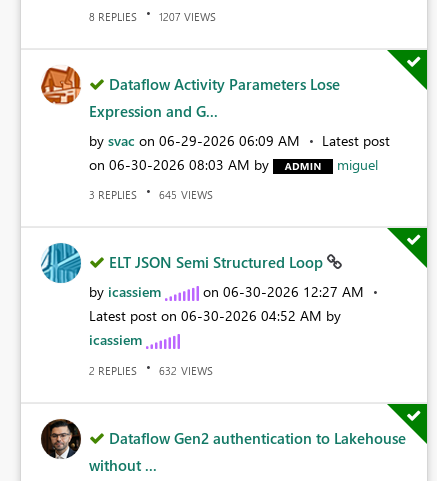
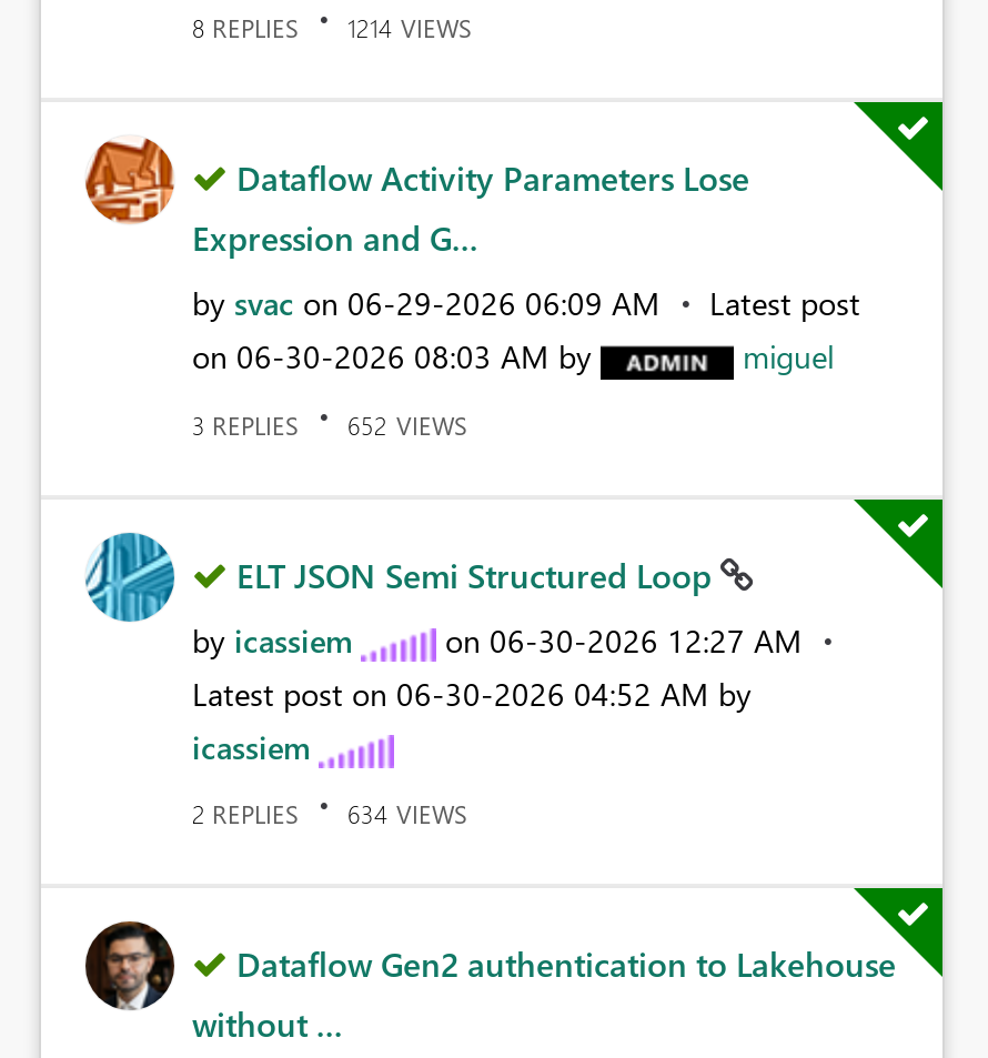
[89,9,216,24] 8 REPLIES 1207 VIEWS -> [192,12,472,45] 8 REPLIES 1214 VIEWS
[89,187,213,202] 3 REPLIES 645 VIEWS -> [192,408,467,442] 3 REPLIES 652 VIEWS
[89,363,213,378] 2 REPLIES 632 VIEWS -> [192,798,467,831] 2 REPLIES 634 VIEWS

